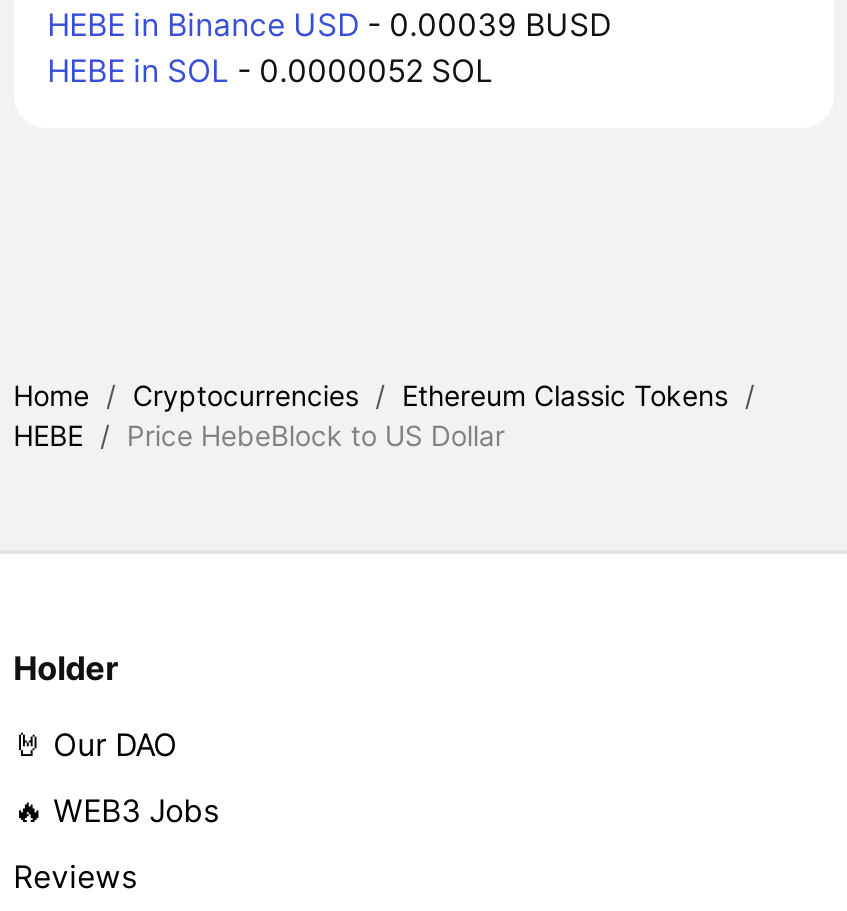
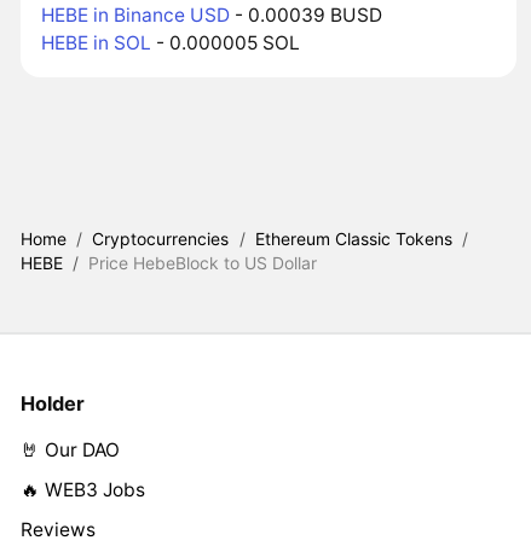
[47,53,493,91] HEBE in SOL - 0.0000052 SOL -> [41,32,299,55] HEBE in SOL - 0.000005 SOL

